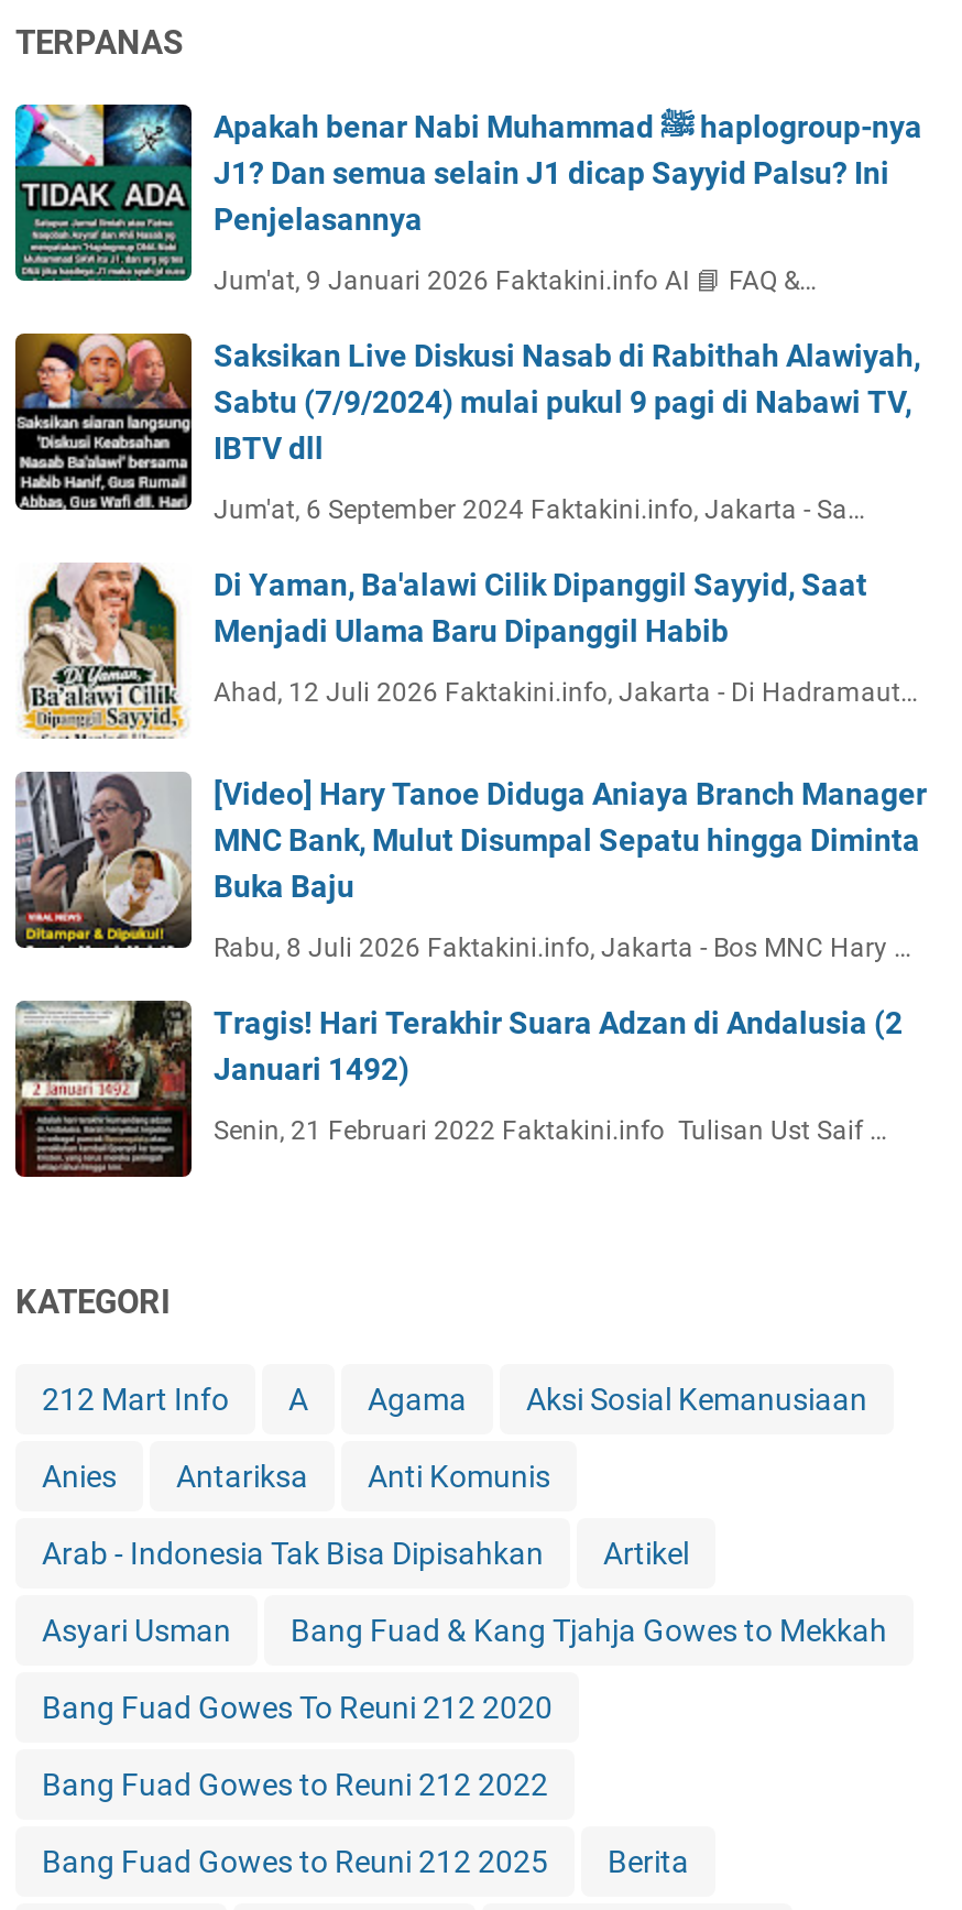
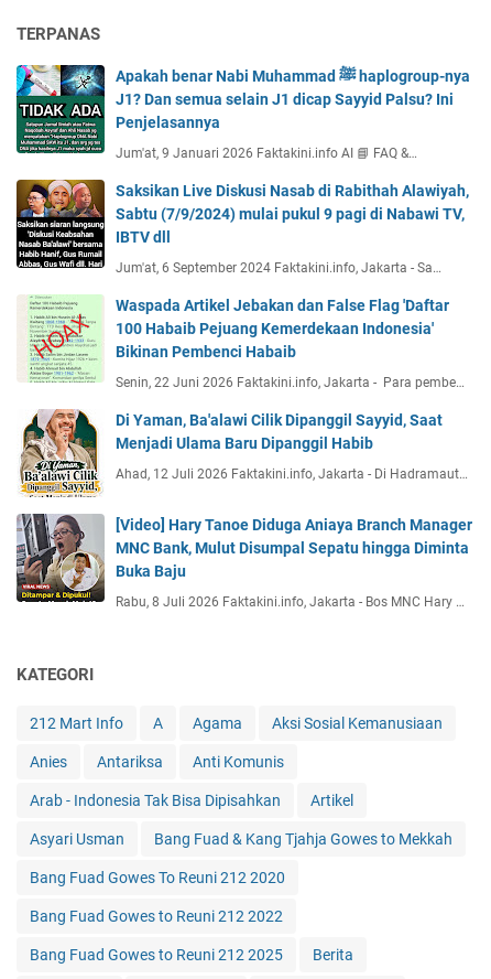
none -> [21,294,465,391] [image] | Waspada Artikel Jebakan dan False Flag 'Daftar | 100 Habaib Pejuang Kemerdekaan Indonesia' | Bikinan Pembenci Habaib | Senin, 22 Juni 2026 Faktakini.info, Jakarta - Para pembe…
moved [15,560,927,964] -> [17,408,472,610]: [image] | Di Yaman, Ba'alawi Cilik Dipanggil Sayyid, Saat | Menjadi Ulama Baru Dipanggil Habib | Ahad, 12 Juli 2026 Faktakini.info, Jakarta - Di Hadramaut… | [Video] Hary Tanoe Diduga Aniaya Branch Manager | MNC Bank, Mulut Disumpal Sepatu hingga Diminta | Buka Baju | Rabu, 8 Juli 2026 Faktakini.info, Jakarta - Bos MNC Hary …
[13,998,903,1179] [image] | Tragis! Hari Terakhir Suara Adzan di Andalusia (2 | Januari 1492) | Senin, 21 Februari 2022 Faktakini.info Tulisan Ust Saif … -> none

